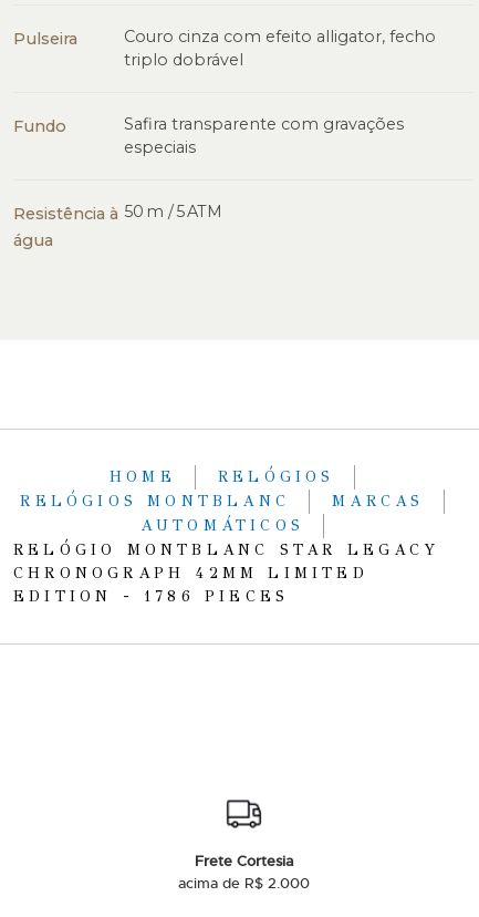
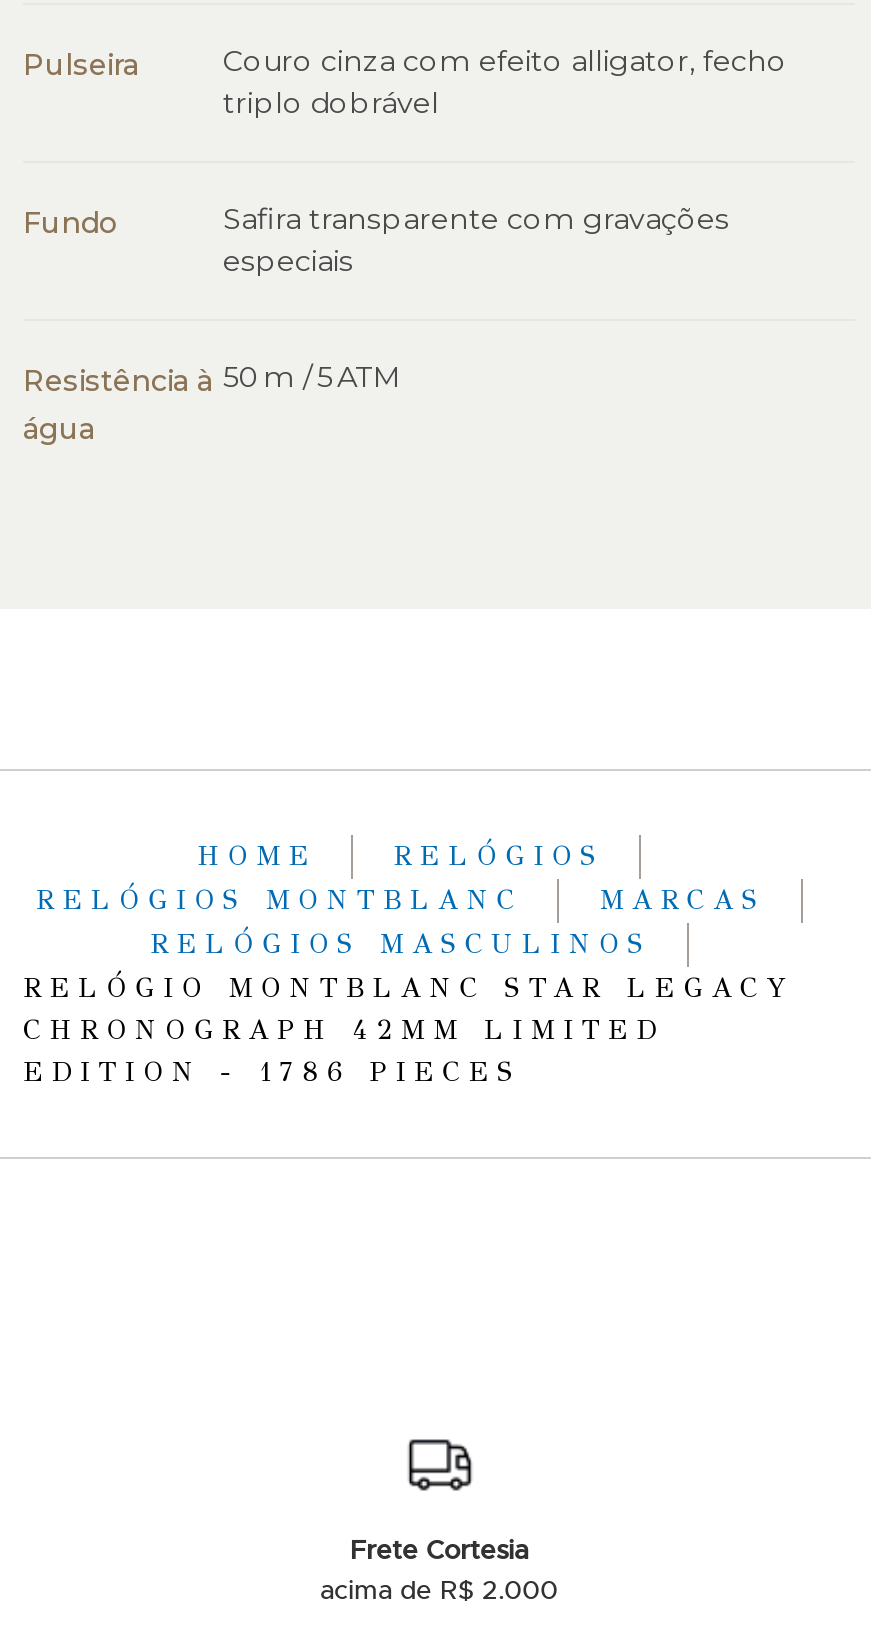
[140,516,314,535] AUTOMÁTICOS -> [150,927,670,961] RELÓGIOS MASCULINOS

